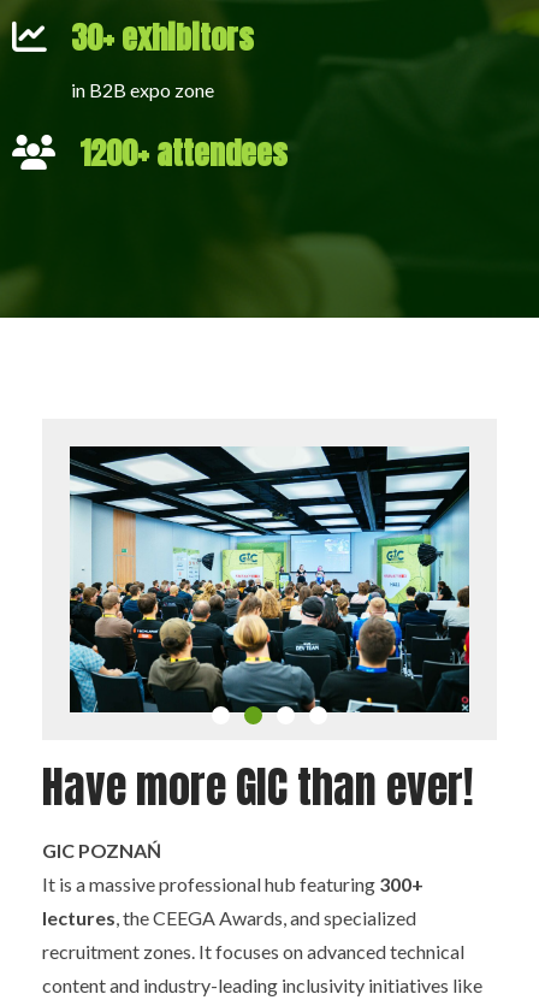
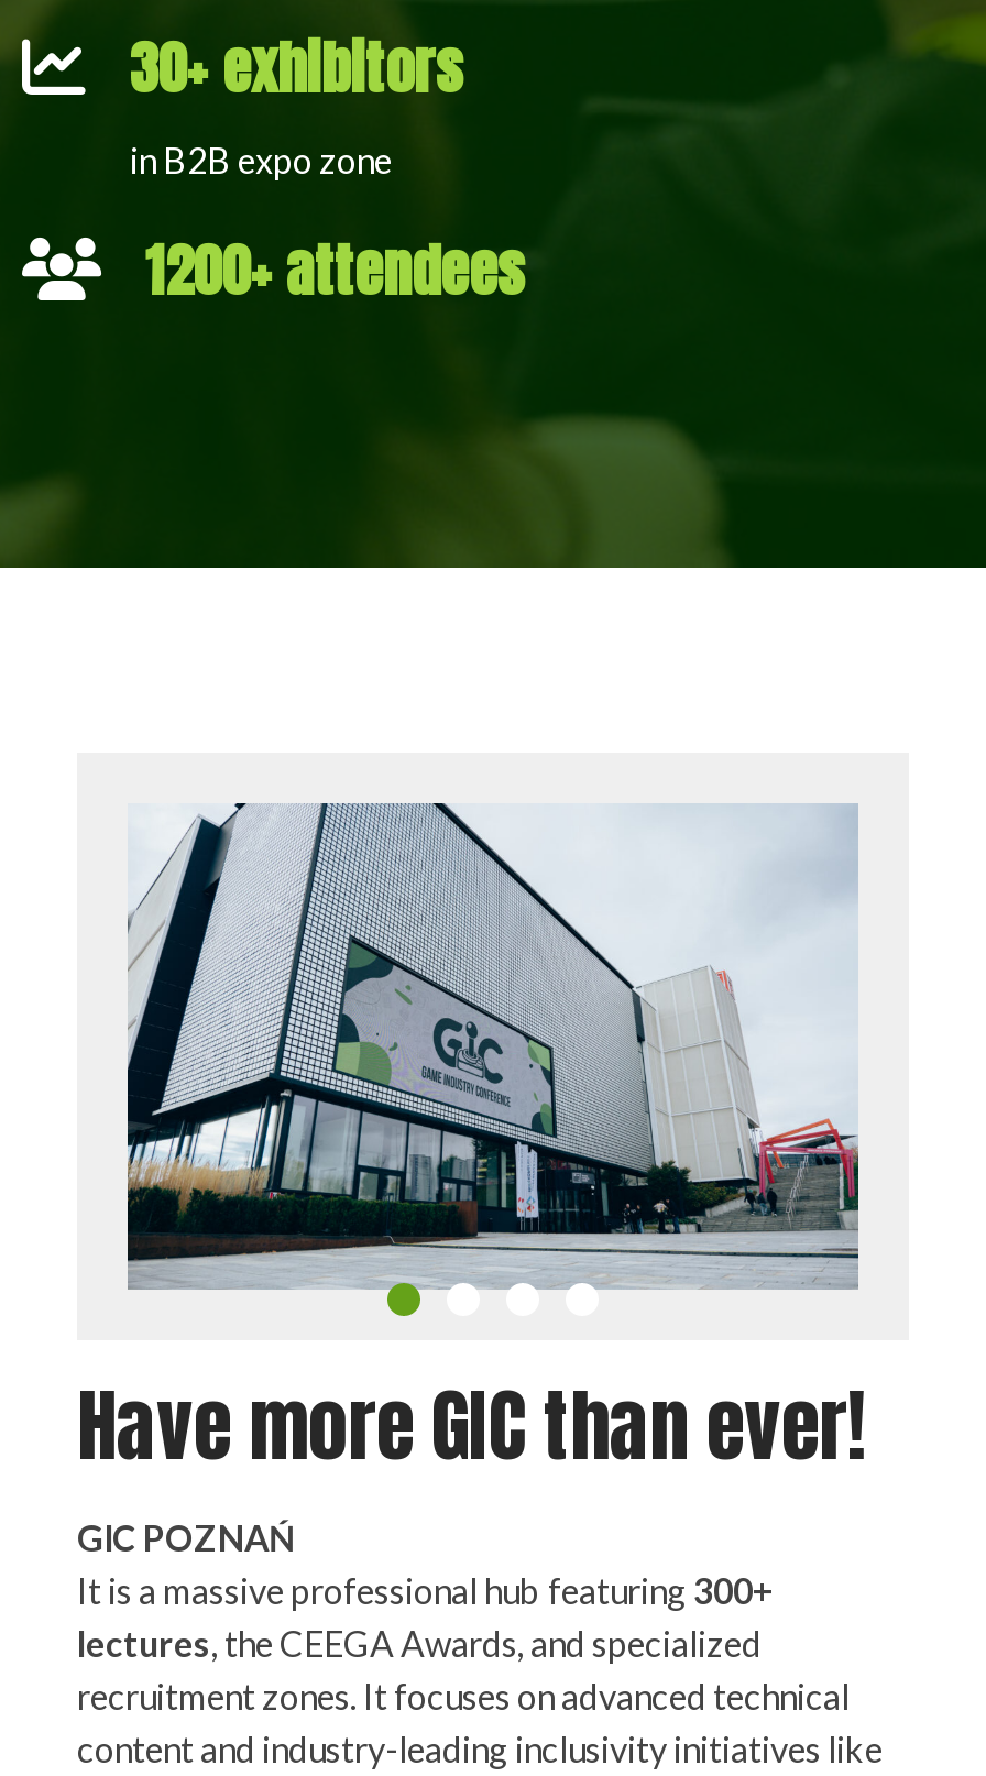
[69,445,470,726] [image] -> [125,801,861,1318] [image]

